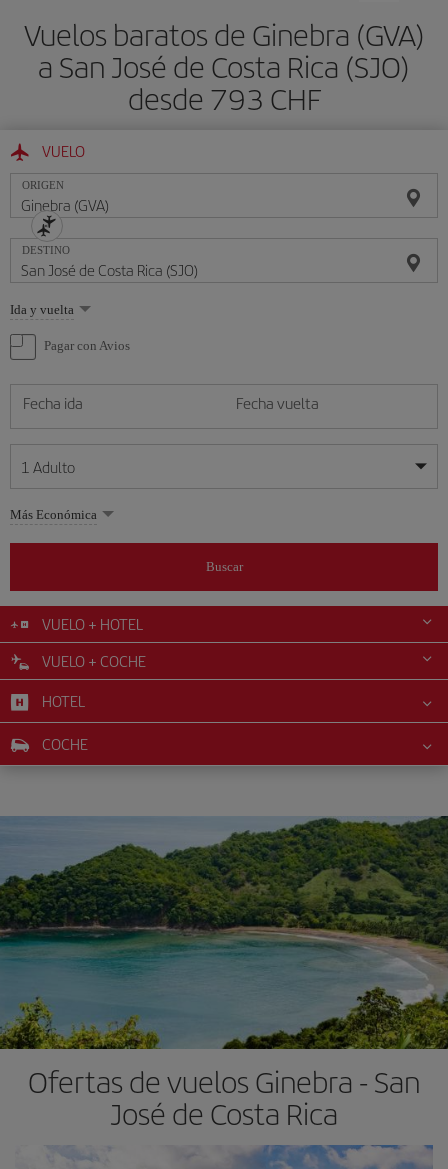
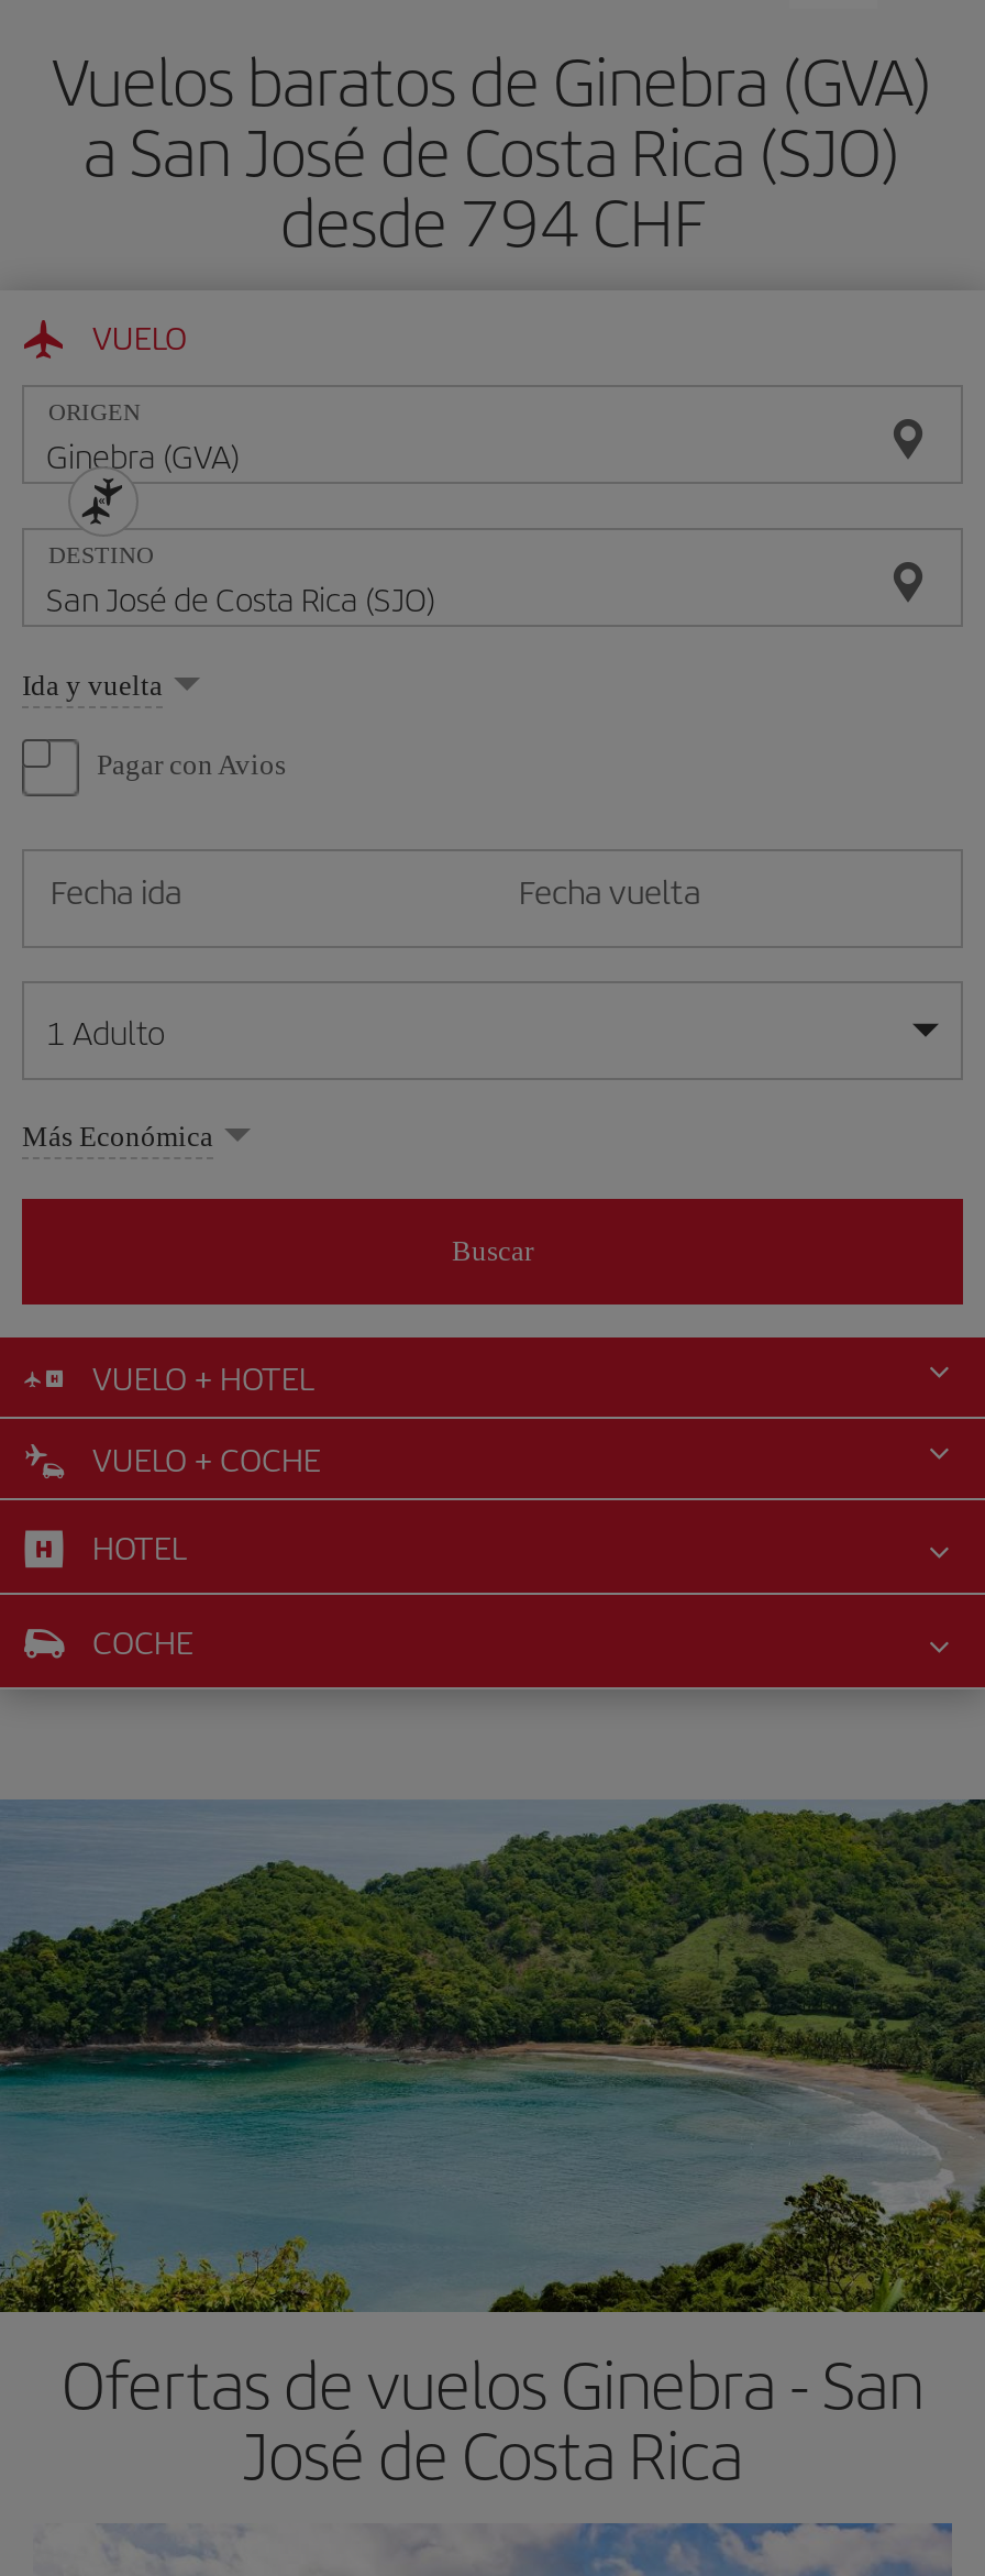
[127,77,320,119] desde 793 CHF -> [280,174,705,266] desde 794 CHF

